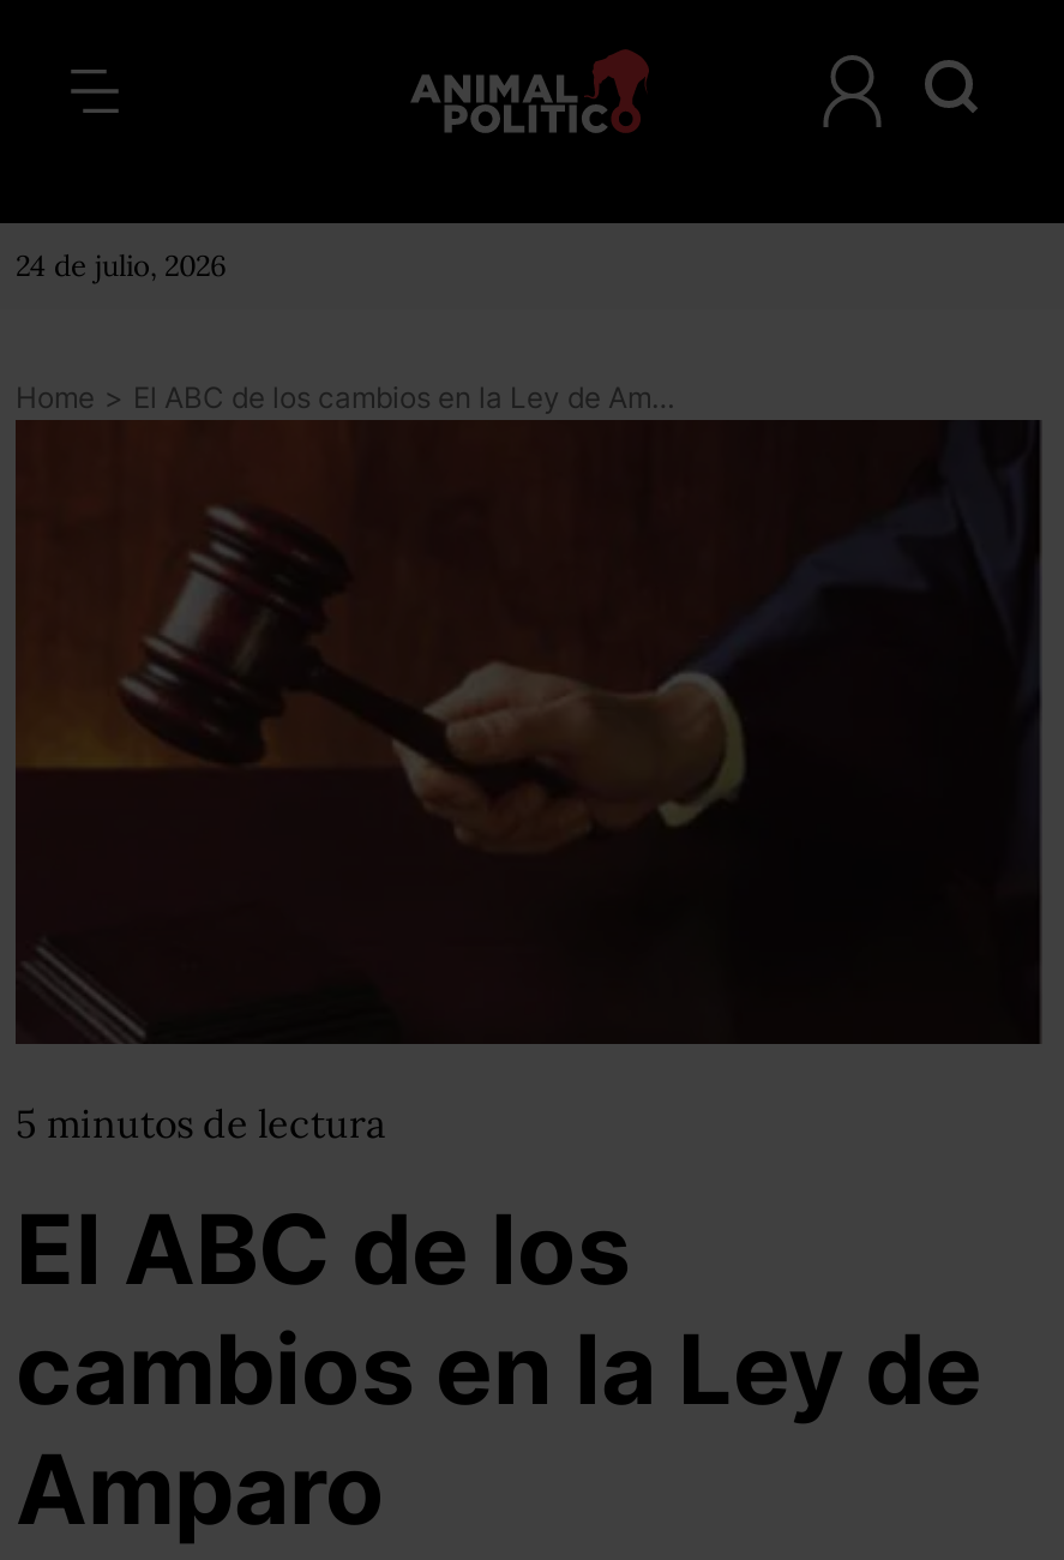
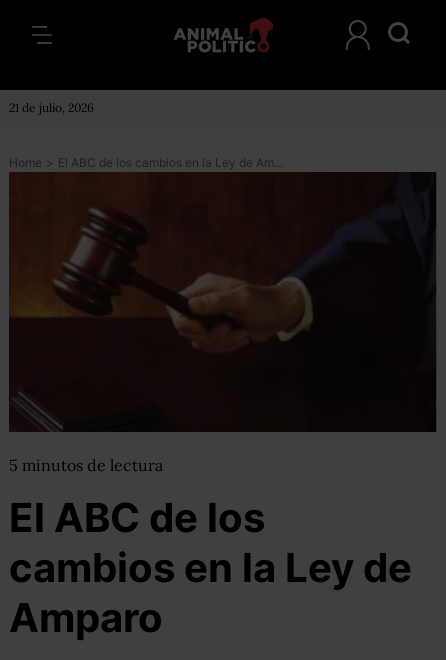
[16,247,227,283] 24 de julio, 2026 -> [9,100,94,115] 21 de julio, 2026

